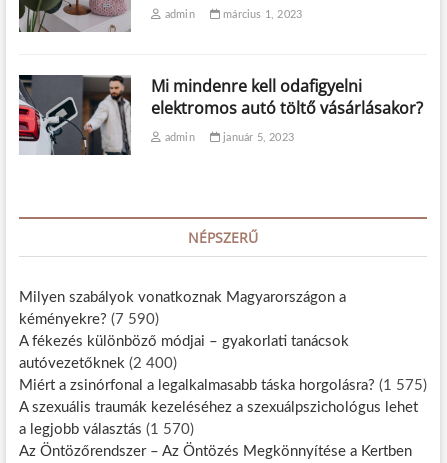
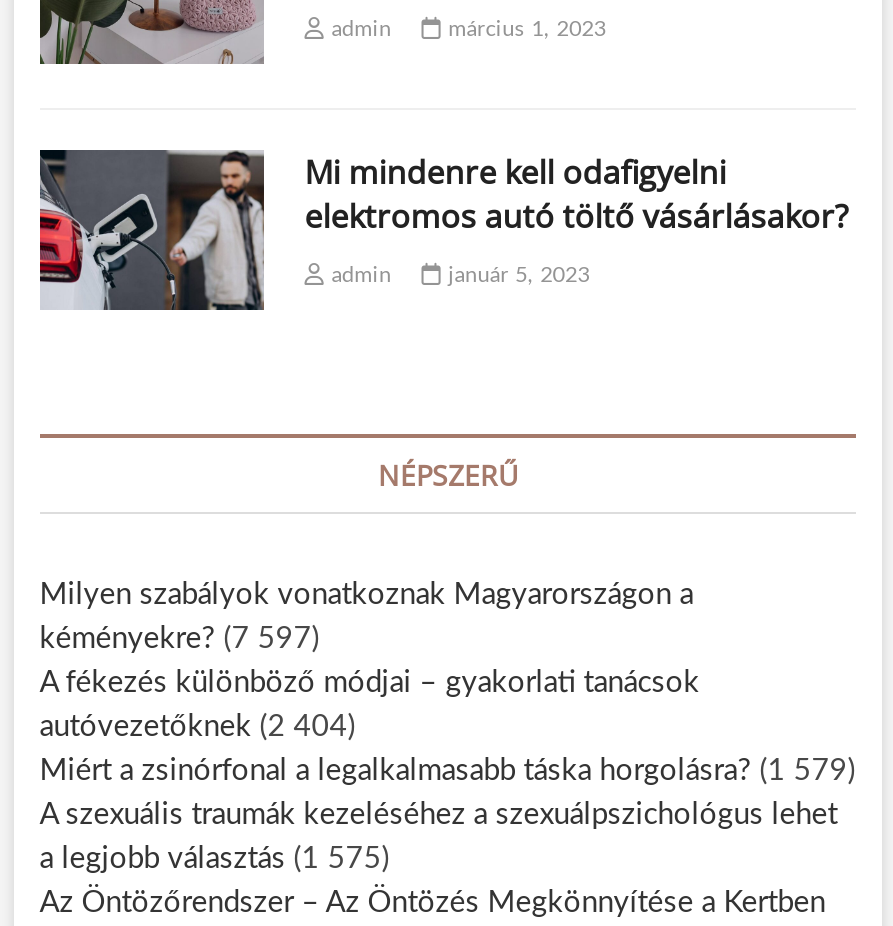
[19,312,159,327] kéményekre? (7 590) -> [40,624,320,654] kéményekre? (7 597)
[19,356,177,371] autóvezetőknek (2 400) -> [40,712,356,742] autóvezetőknek (2 404)
[19,378,427,393] Miért a zsinórfonal a legalkalmasabb táska horgolásra? (1 575) -> [40,756,856,786] Miért a zsinórfonal a legalkalmasabb táska horgolásra? (1 579)
[19,422,194,437] a legjobb választás (1 570) -> [40,844,390,874] a legjobb választás (1 575)

